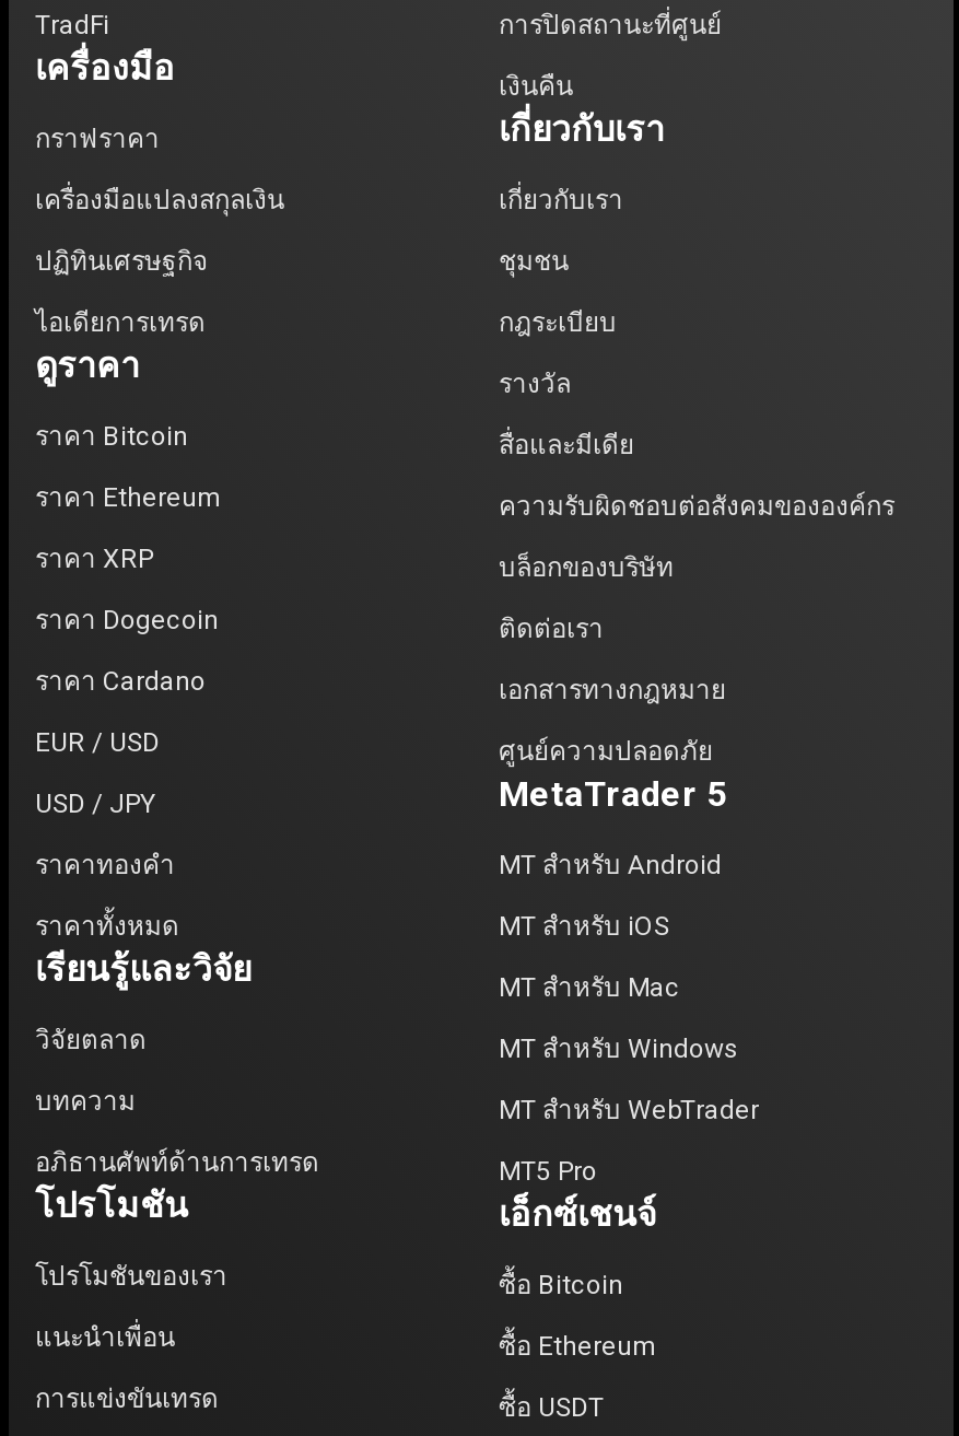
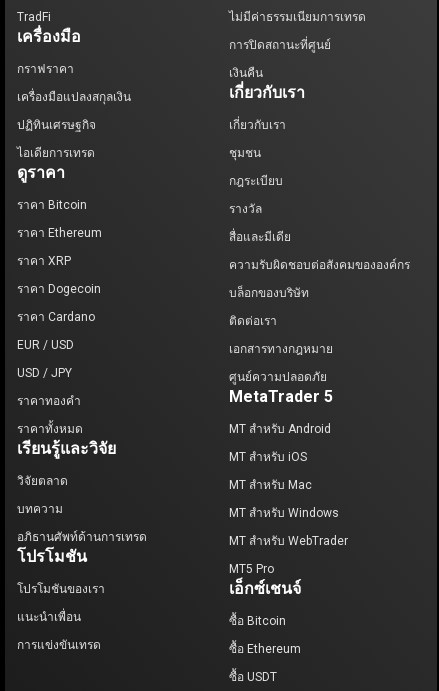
none -> [229,10,366,24] ไม่มีค่าธรรมเนียมการเทรด

